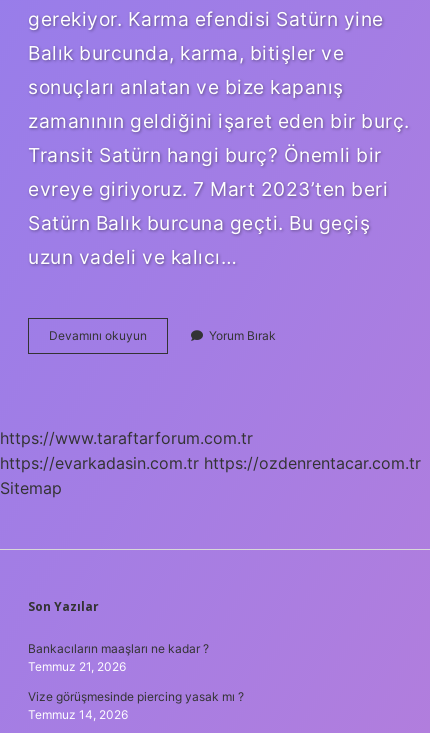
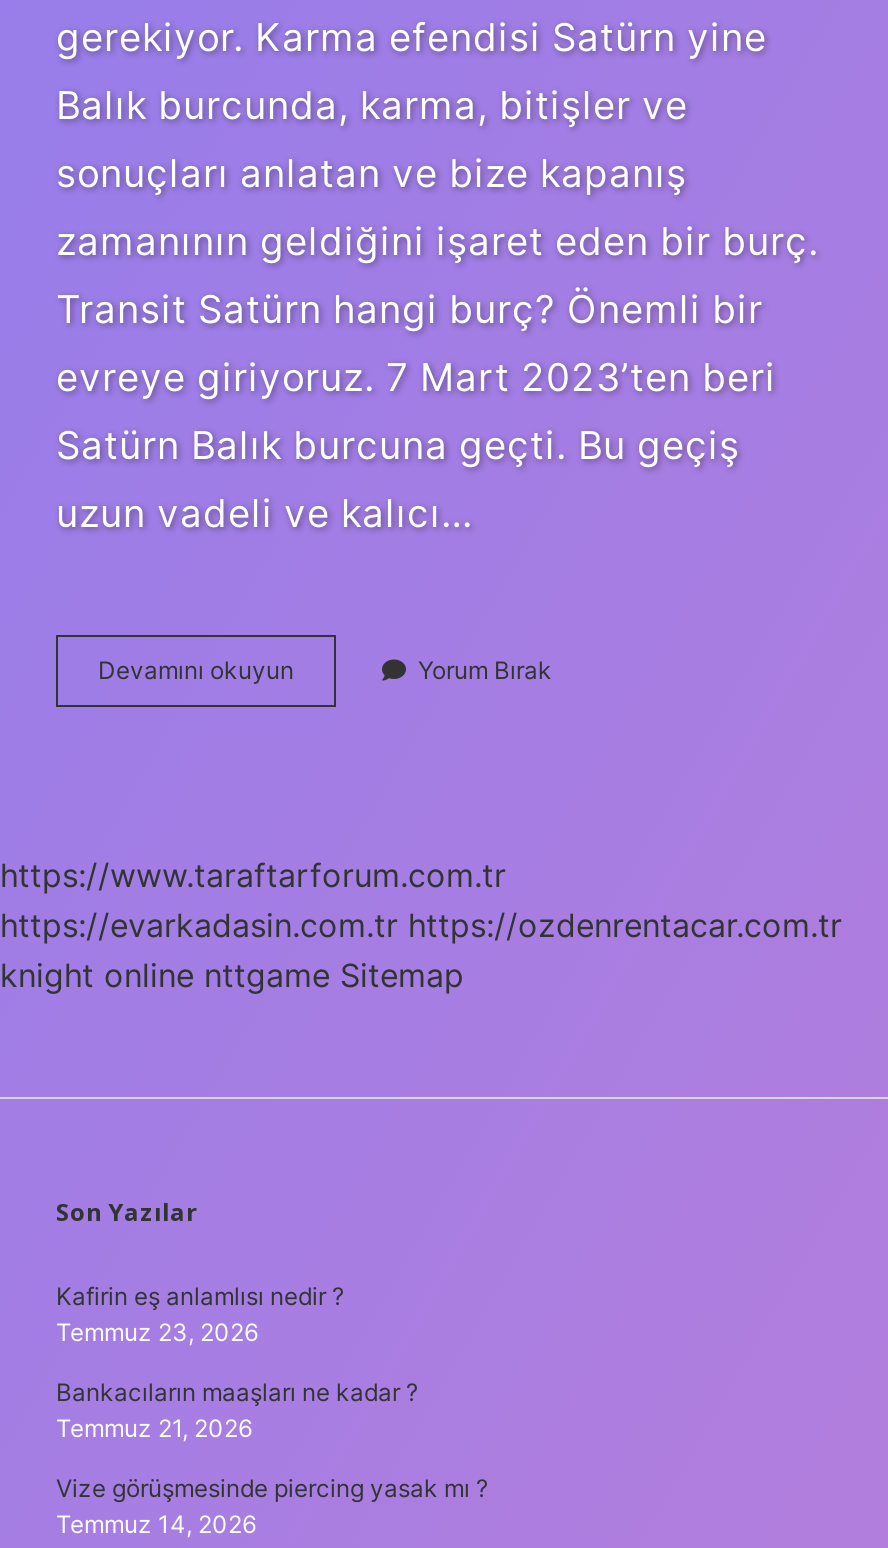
[0,478,62,498] Sitemap -> [0,955,464,995] knight online nttgame Sitemap
none -> [56,1281,344,1347] Kafirin eş anlamlısı nedir ? | Temmuz 23, 2026

